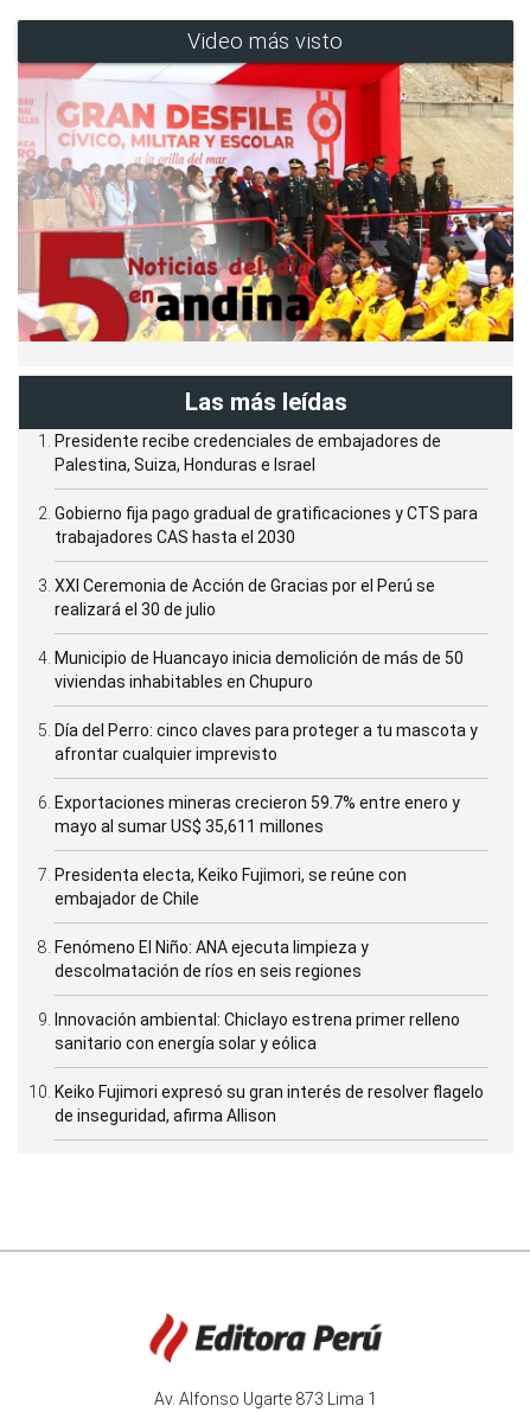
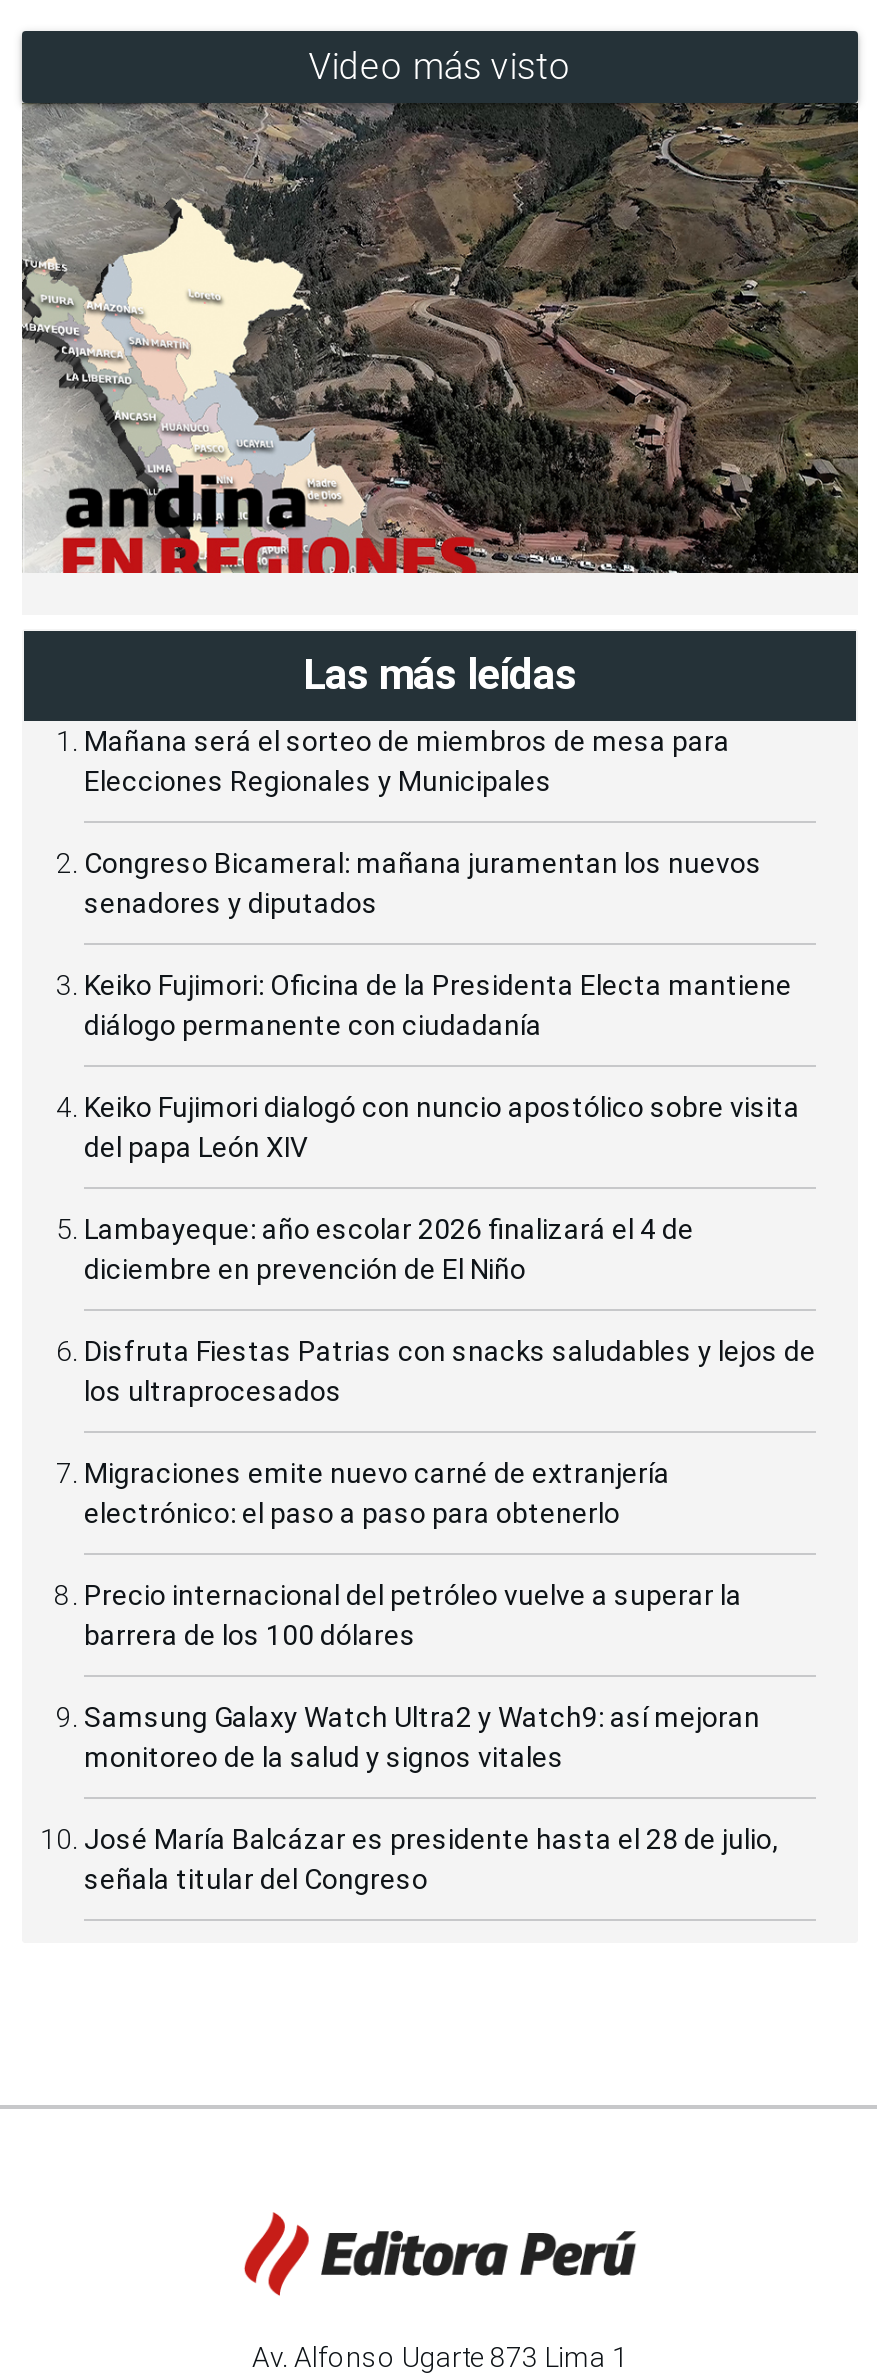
[18,62,515,343] [image] -> [20,103,860,575] [image]
[55,431,441,474] Presidente recibe credenciales de embajadores de | Palestina, Suiza, Honduras e Israel -> [84,725,730,797] Mañana será el sorteo de miembros de mesa para | Elecciones Regionales y Municipales
[55,504,478,546] Gobierno fija pago gradual de gratificaciones y CTS para | trabajadores CAS hasta el 2030 -> [84,847,762,919] Congreso Bicameral: mañana juramentan los nuevos | senadores y diputados
[55,576,435,619] XXI Ceremonia de Acción de Gracias por el Perú se | realizará el 30 de julio -> [84,969,792,1041] Keiko Fujimori: Oficina de la Presidenta Electa mantiene | diálogo permanente con ciudadanía
[55,648,464,691] Municipio de Huancayo inicia demolición de más de 50 | viviendas inhabitables en Chupuro -> [84,1091,800,1163] Keiko Fujimori dialogó con nuncio apostólico sobre visita | del papa León XIV
[55,721,478,763] Día del Perro: cinco claves para proteger a tu mascota y | afrontar cualquier imprevisto -> [84,1213,694,1285] Lambayeque: año escolar 2026 finalizará el 4 de | diciembre en prevención de El Niño
[55,793,460,836] Exportaciones mineras crecieron 59.7% entre enero y | mayo al sumar US$ 35,611 millones -> [84,1335,816,1407] Disfruta Fiestas Patrias con snacks saludables y lejos de | los ultraprocesados
[55,865,407,908] Presidenta electa, Keiko Fujimori, se reúne con | embajador de Chile -> [84,1457,670,1529] Migraciones emite nuevo carné de extranjería | electrónico: el paso a paso para obtenerlo
[55,938,369,980] Fenómeno El Niño: ANA ejecuta limpieza y | descolmatación de ríos en seis regiones -> [84,1579,742,1651] Precio internacional del petróleo vuelve a superar la | barrera de los 100 dólares
[55,1010,460,1053] Innovación ambiental: Chiclayo estrena primer relleno | sanitario con energía solar y eólica -> [84,1701,760,1773] Samsung Galaxy Watch Ultra2 y Watch9: así mejoran | monitoreo de la salud y signos vitales
[55,1082,484,1125] Keiko Fujimori expresó su gran interés de resolver flagelo | de inseguridad, afirma Allison -> [84,1823,778,1895] José María Balcázar es presidente hasta el 28 de julio, | señala titular del Congreso

